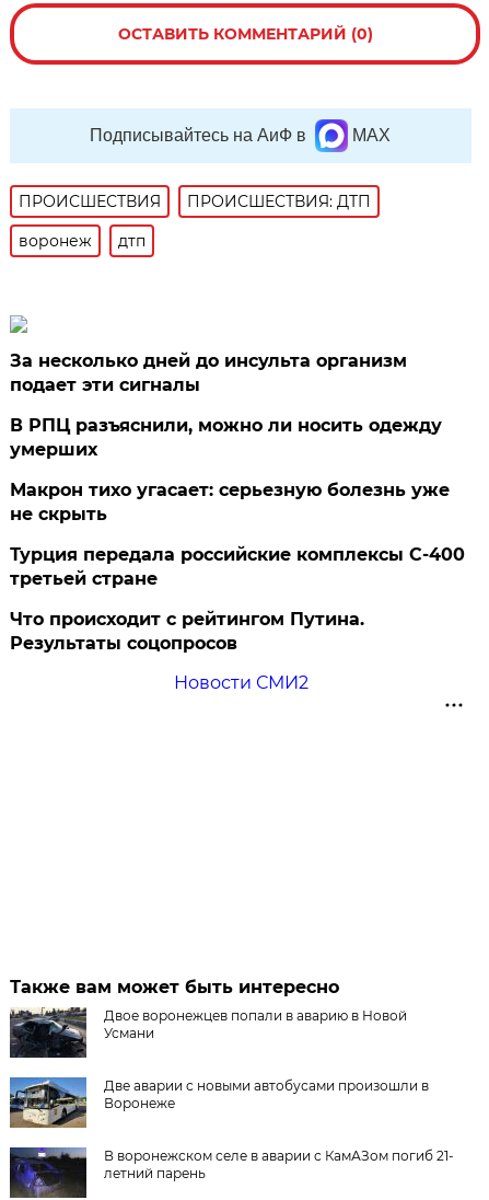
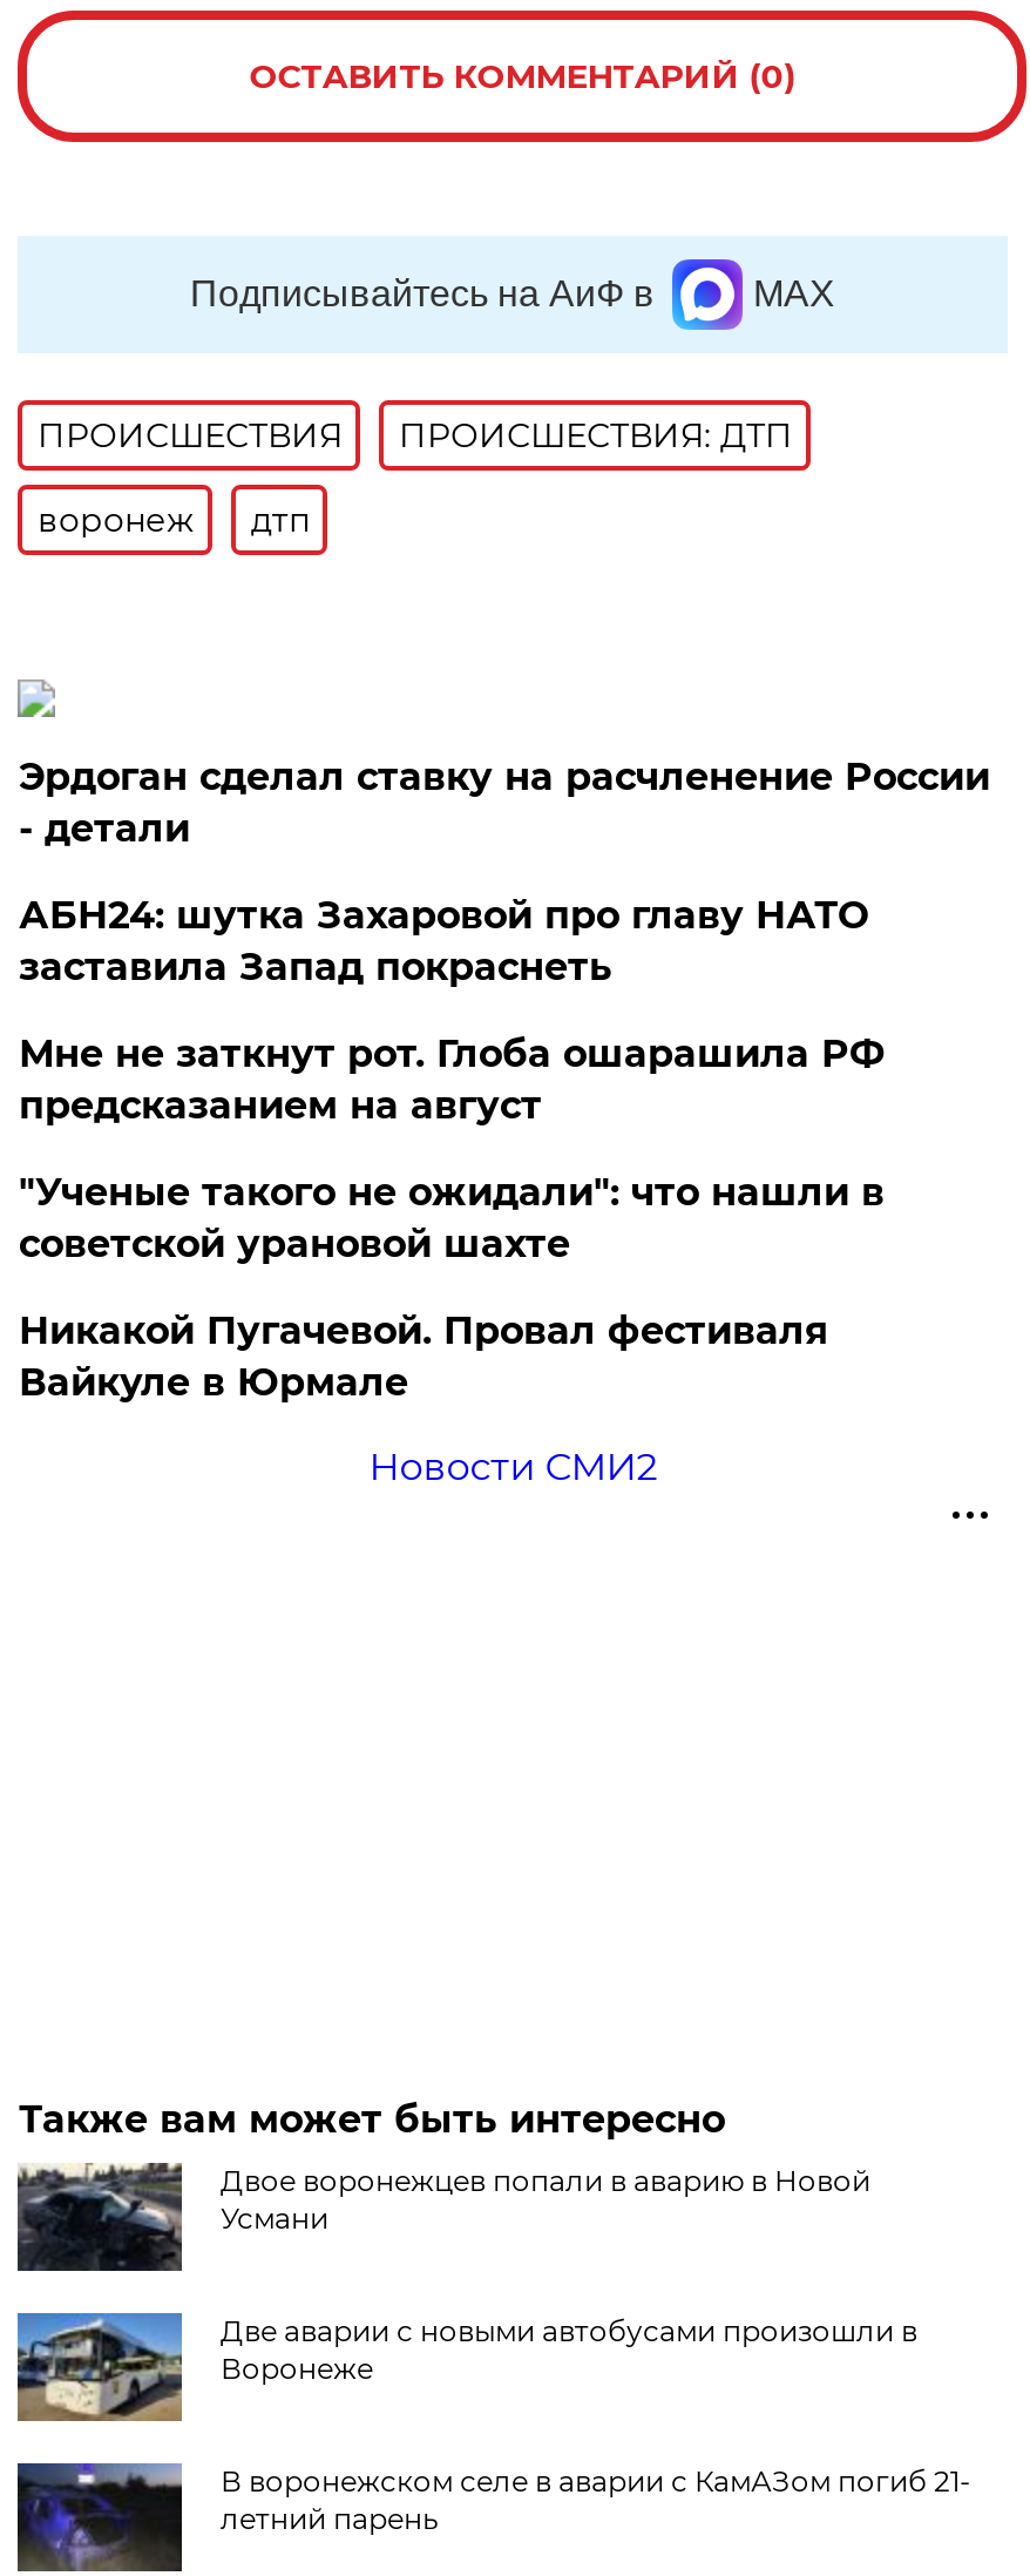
[10,350,407,395] За несколько дней до инсульта организм | подает эти сигналы -> [19,755,990,851] Эрдоган сделал ставку на расчленение России | - детали
[10,415,442,460] В РПЦ разъяснили, можно ли носить одежду | умерших -> [19,893,868,989] АБН24: шутка Захаровой про главу НАТО | заставила Запад покраснеть
[10,480,450,524] Макрон тихо угасает: серьезную болезнь уже | не скрыть -> [19,1032,884,1128] Мне не заткнут рот. Глоба ошарашила РФ | предсказанием на август
[10,544,465,589] Турция передала российские комплексы С-400 | третьей стране -> [19,1170,884,1266] "Ученые такого не ожидали": что нашли в | советской урановой шахте
[10,609,365,654] Что происходит с рейтингом Путина. | Результаты соцопросов -> [19,1309,828,1405] Никакой Пугачевой. Провал фестиваля | Вайкуле в Юрмале

